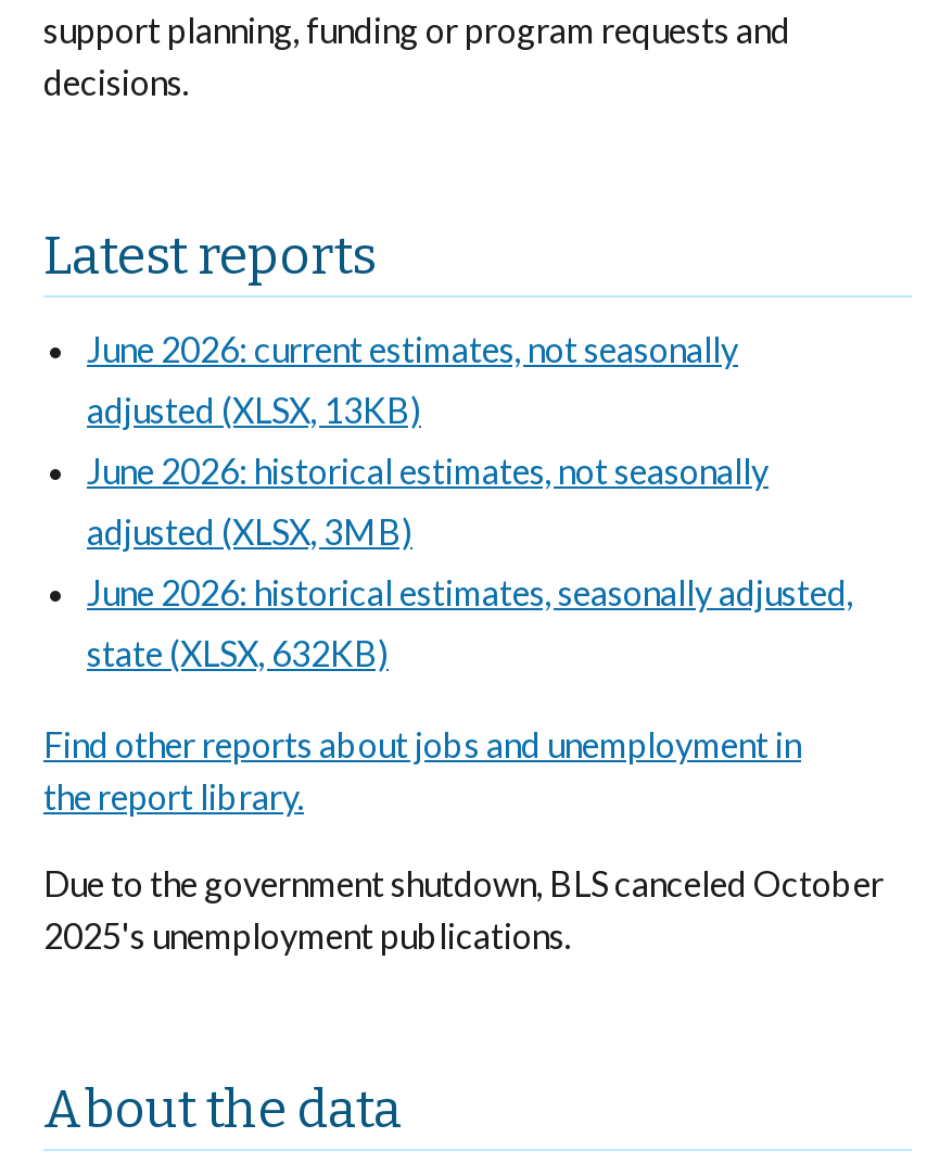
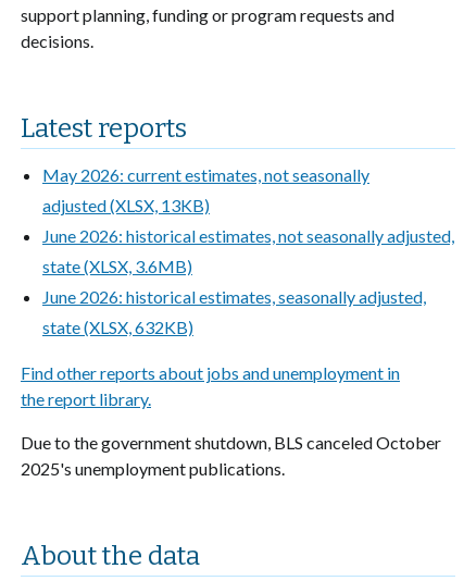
[87,328,738,369] June 2026: current estimates, not seasonally -> [42,164,369,185] May 2026: current estimates, not seasonally
[87,450,769,491] June 2026: historical estimates, not seasonally -> [42,225,454,246] June 2026: historical estimates, not seasonally adjusted,
[87,510,412,552] adjusted (XLSX, 3MB) -> [42,256,192,276] state (XLSX, 3.6MB)

